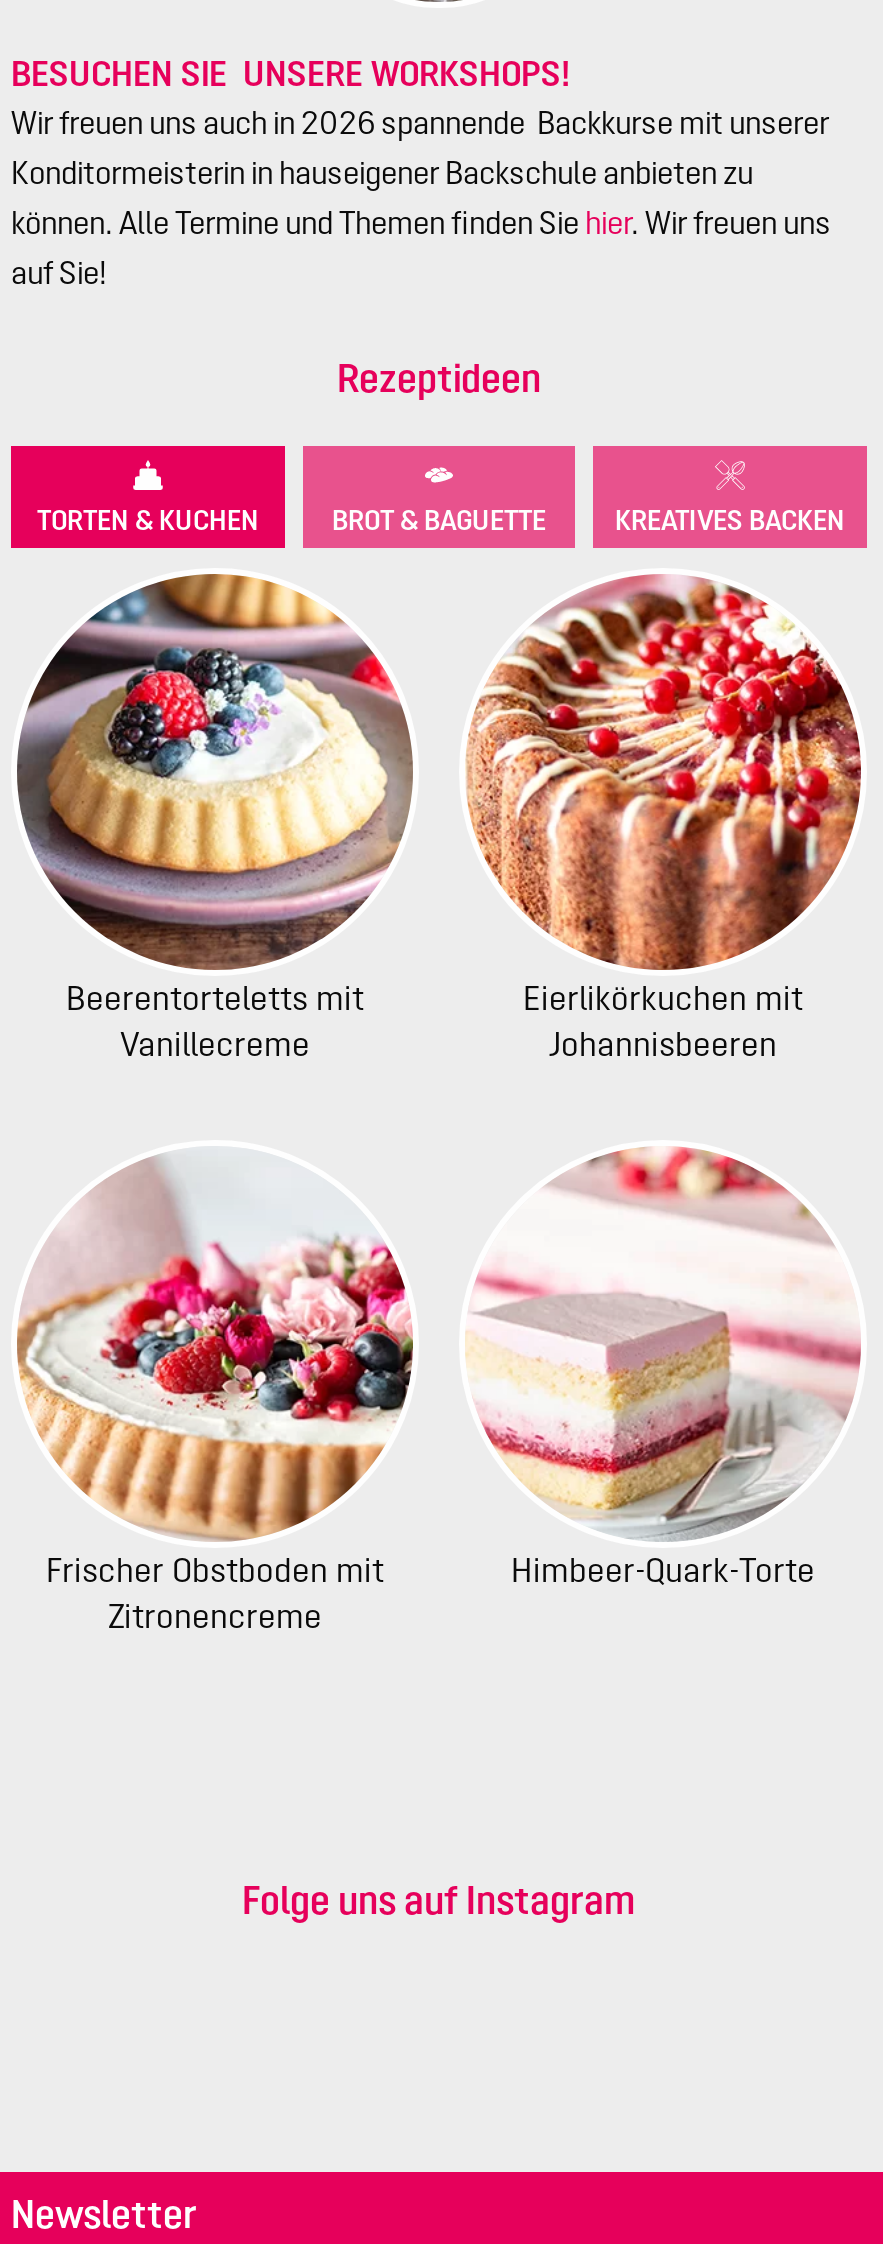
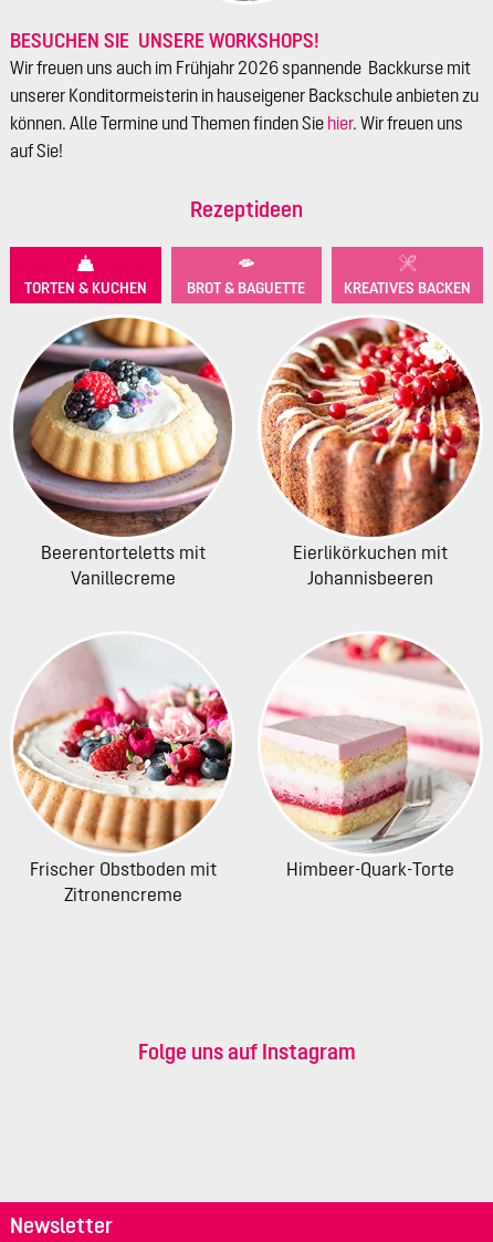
[11,104,829,190] Wir freuen uns auch in 2026 spannende Backkurse mit unserer | Konditormeisterin in hauseigener Backschule anbieten zu -> [10,58,479,105] Wir freuen uns auch im Frühjahr 2026 spannende Backkurse mit | unserer Konditormeisterin in hauseigener Backschule anbieten zu

